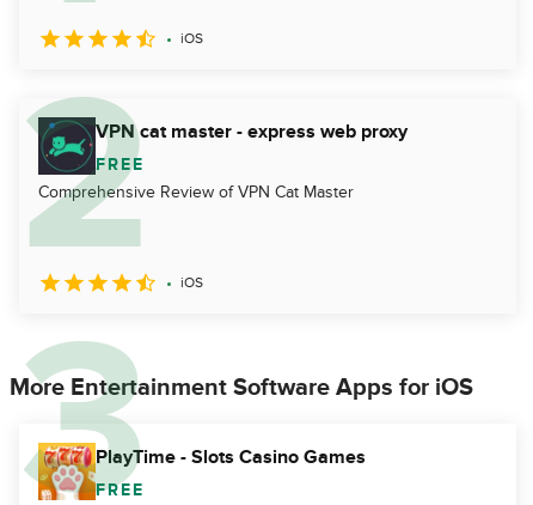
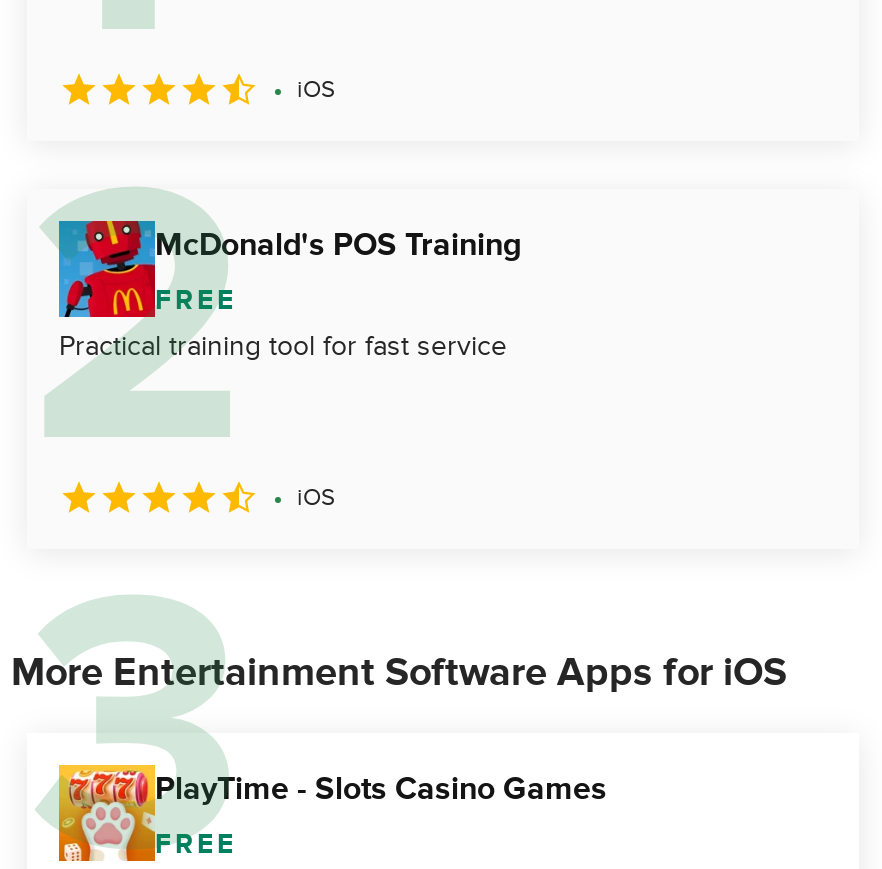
[37,116,408,174] [image] | VPN cat master - express web proxy -> [57,219,521,315] [image] | McDonald's POS Training
[38,182,354,202] Comprehensive Review of VPN Cat Master -> [59,329,507,363] Practical training tool for fast service

